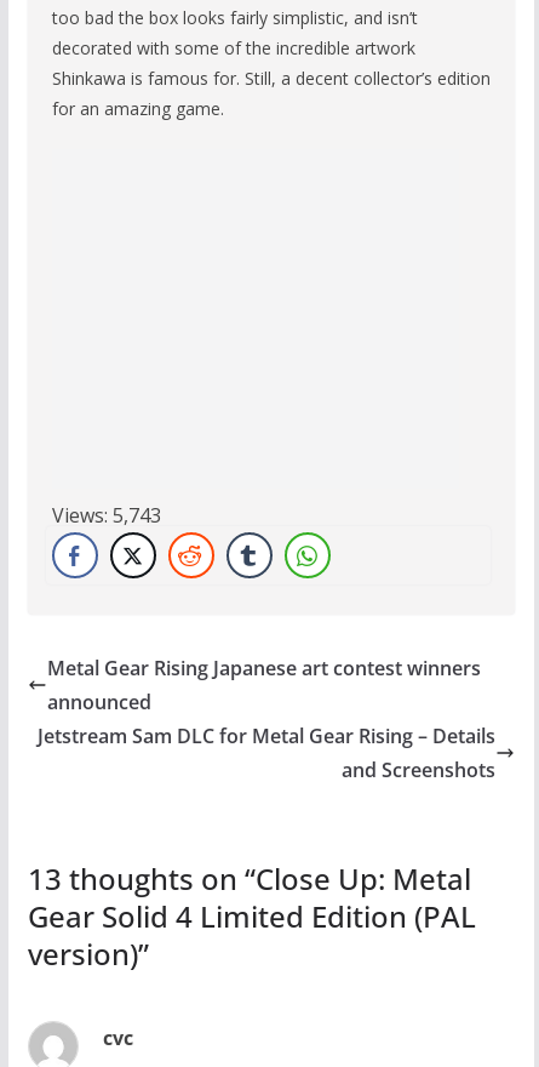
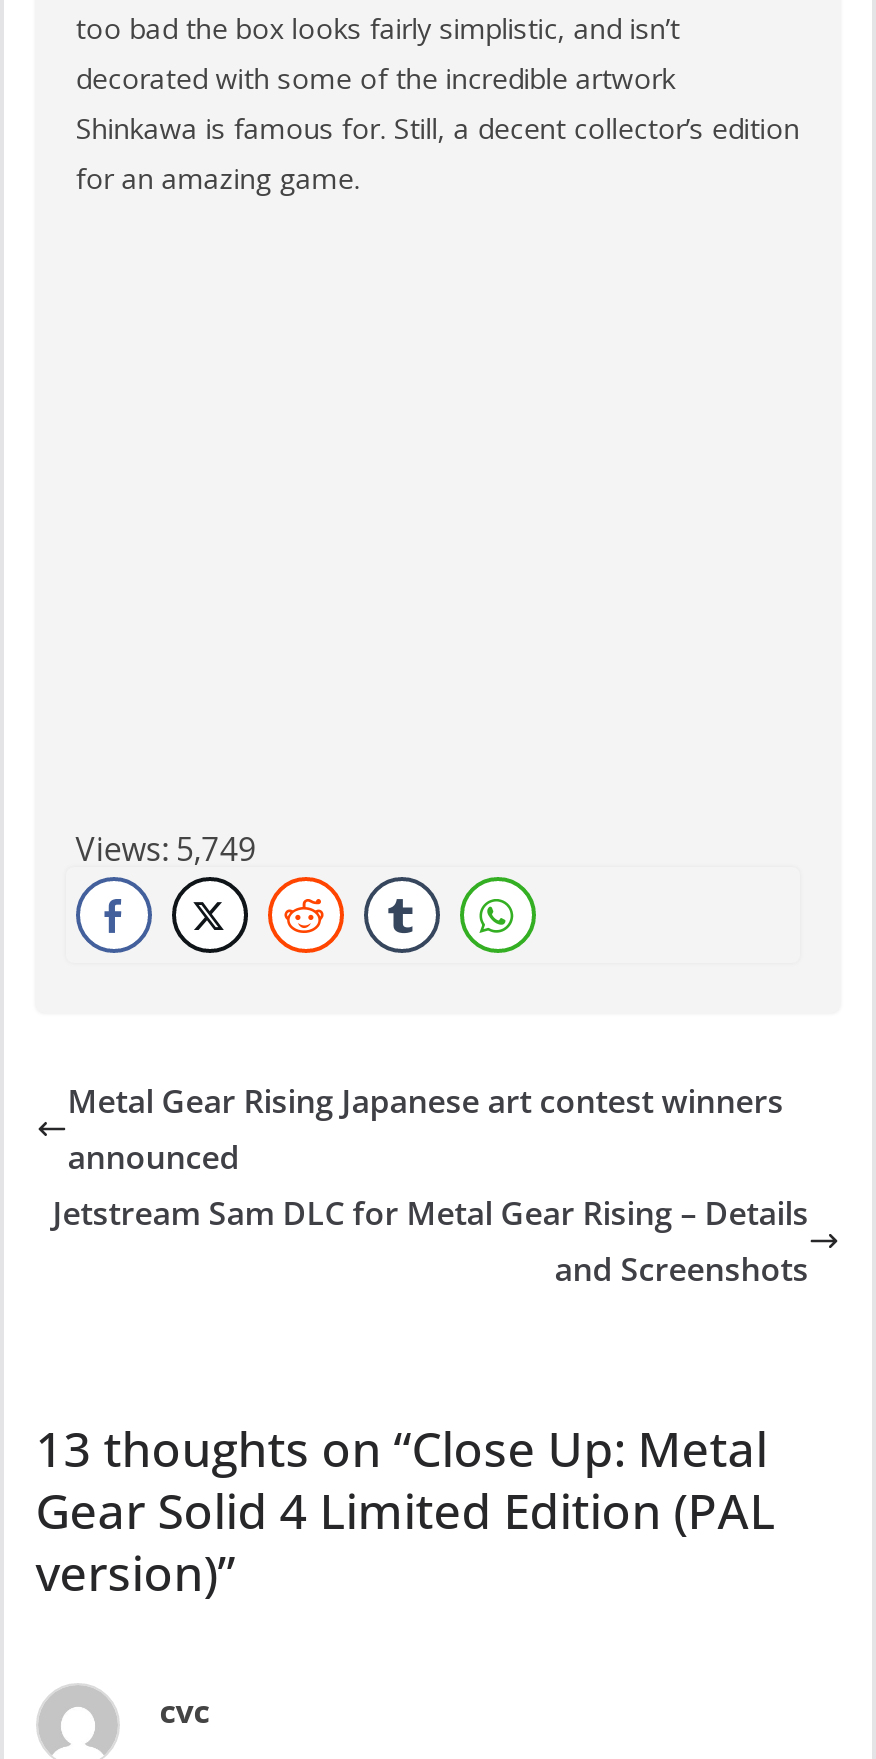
[52,502,161,528] Views: 5,743 -> [75,826,255,870] Views: 5,749

